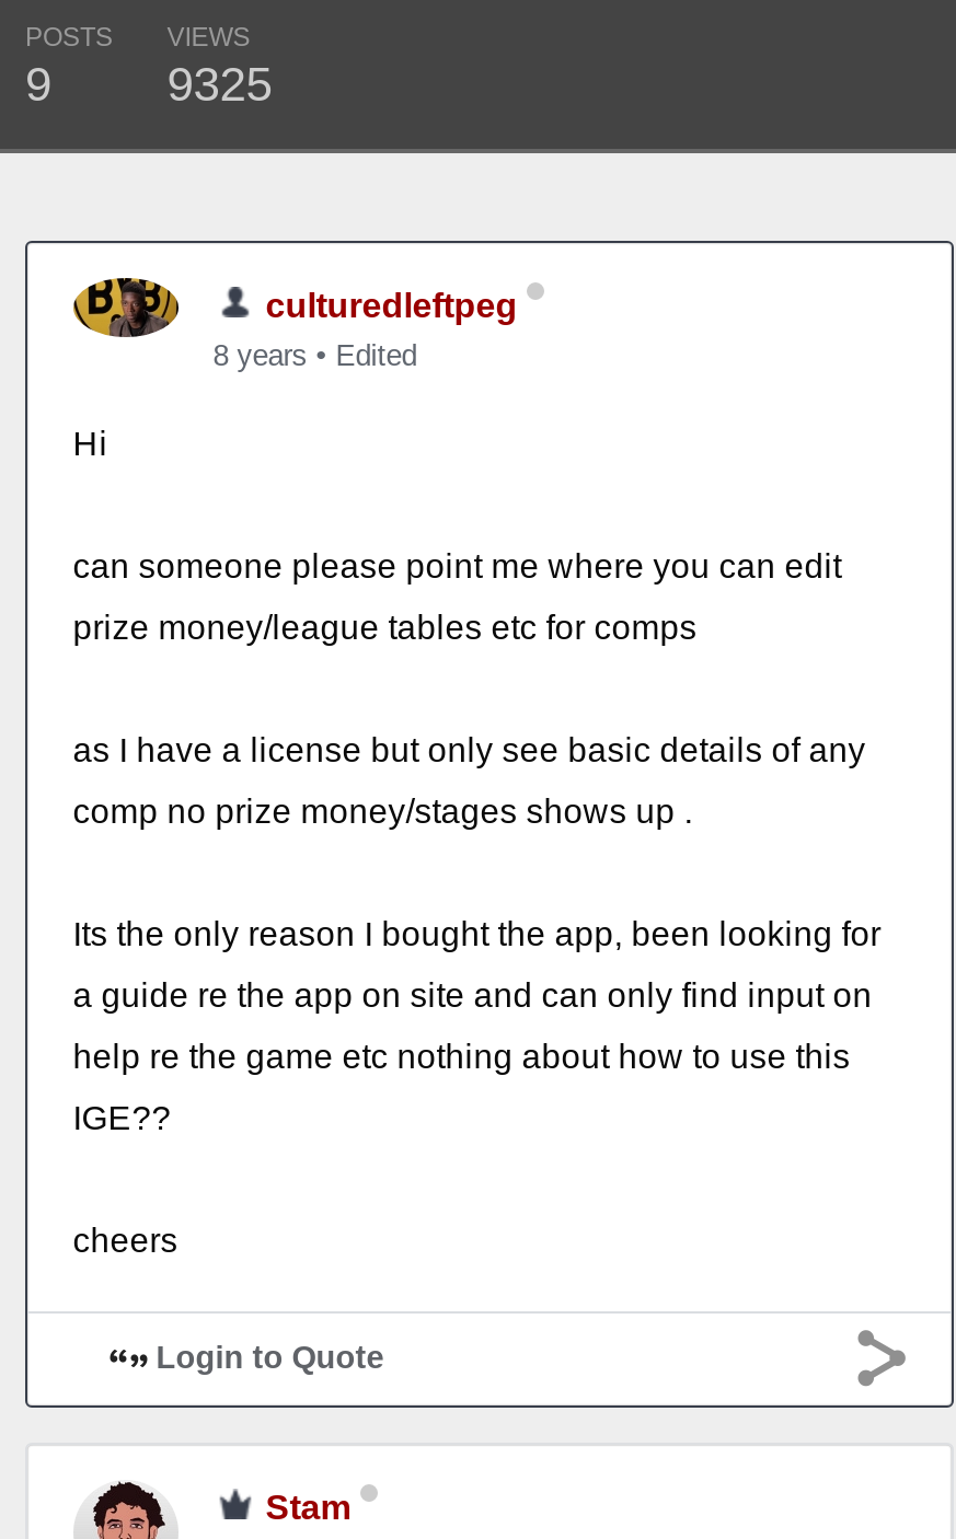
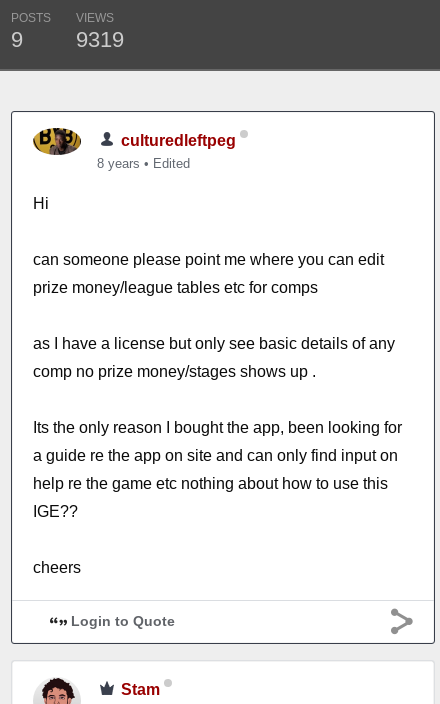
[167,57,272,112] 9325 -> [76,27,124,52] 9319

